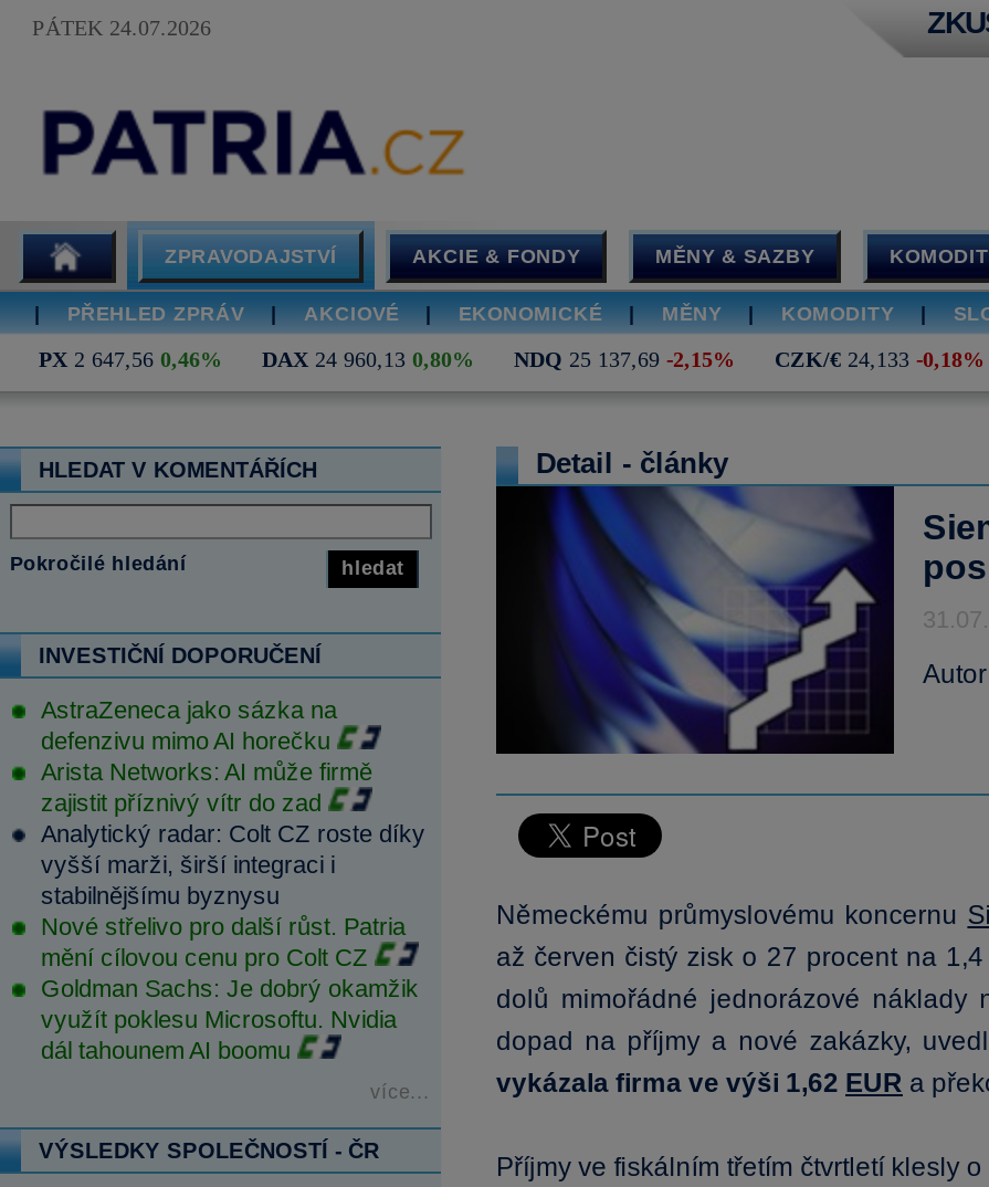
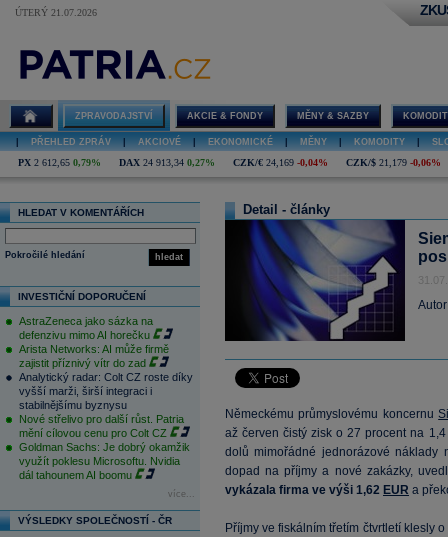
[32,15,211,40] PÁTEK 24.07.2026 -> [15,7,97,18] ÚTERÝ 21.07.2026
[39,347,985,371] PX 2 647,56 0,46% | DAX 24 960,13 0,80% | NDQ 25 137,69 -2,15% | CZK/€ 24,133 -0,18% -> [18,157,441,168] PX 2 612,65 0,79% | DAX 24 913,34 0,27% | CZK/€ 24,169 -0,04% | CZK/$ 21,179 -0,06%

